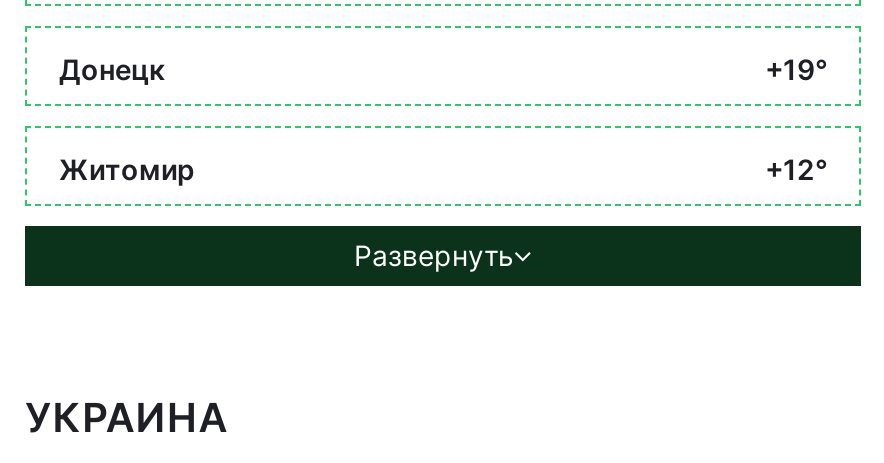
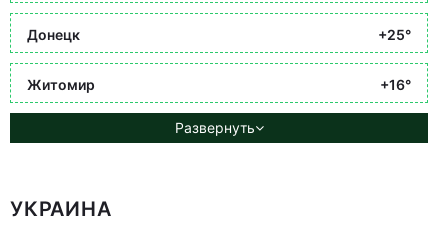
[765,51,827,85] +19° -> [378,25,411,42] +25°
[765,151,827,185] +12° -> [380,75,411,92] +16°

